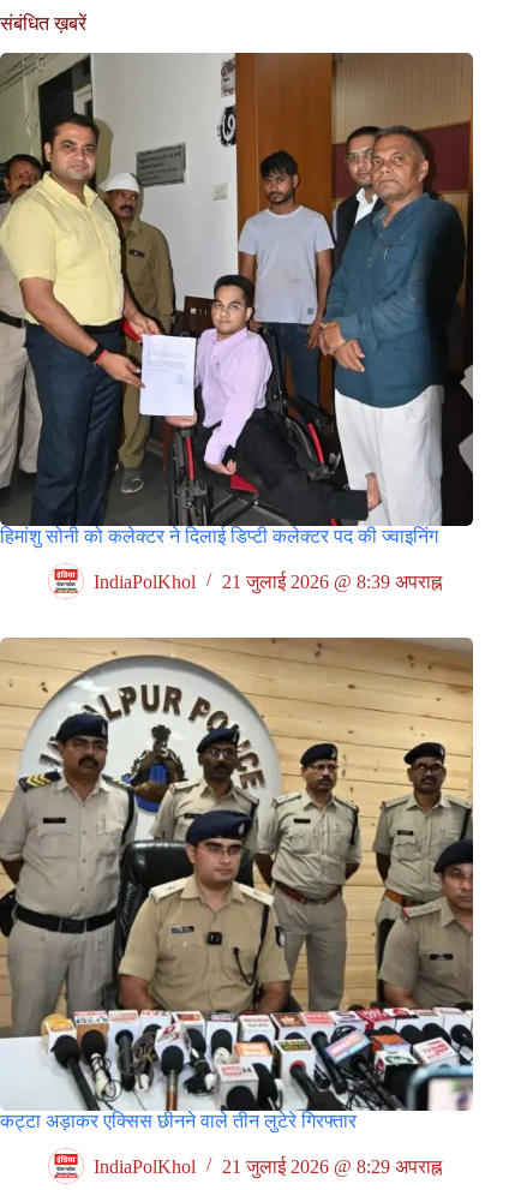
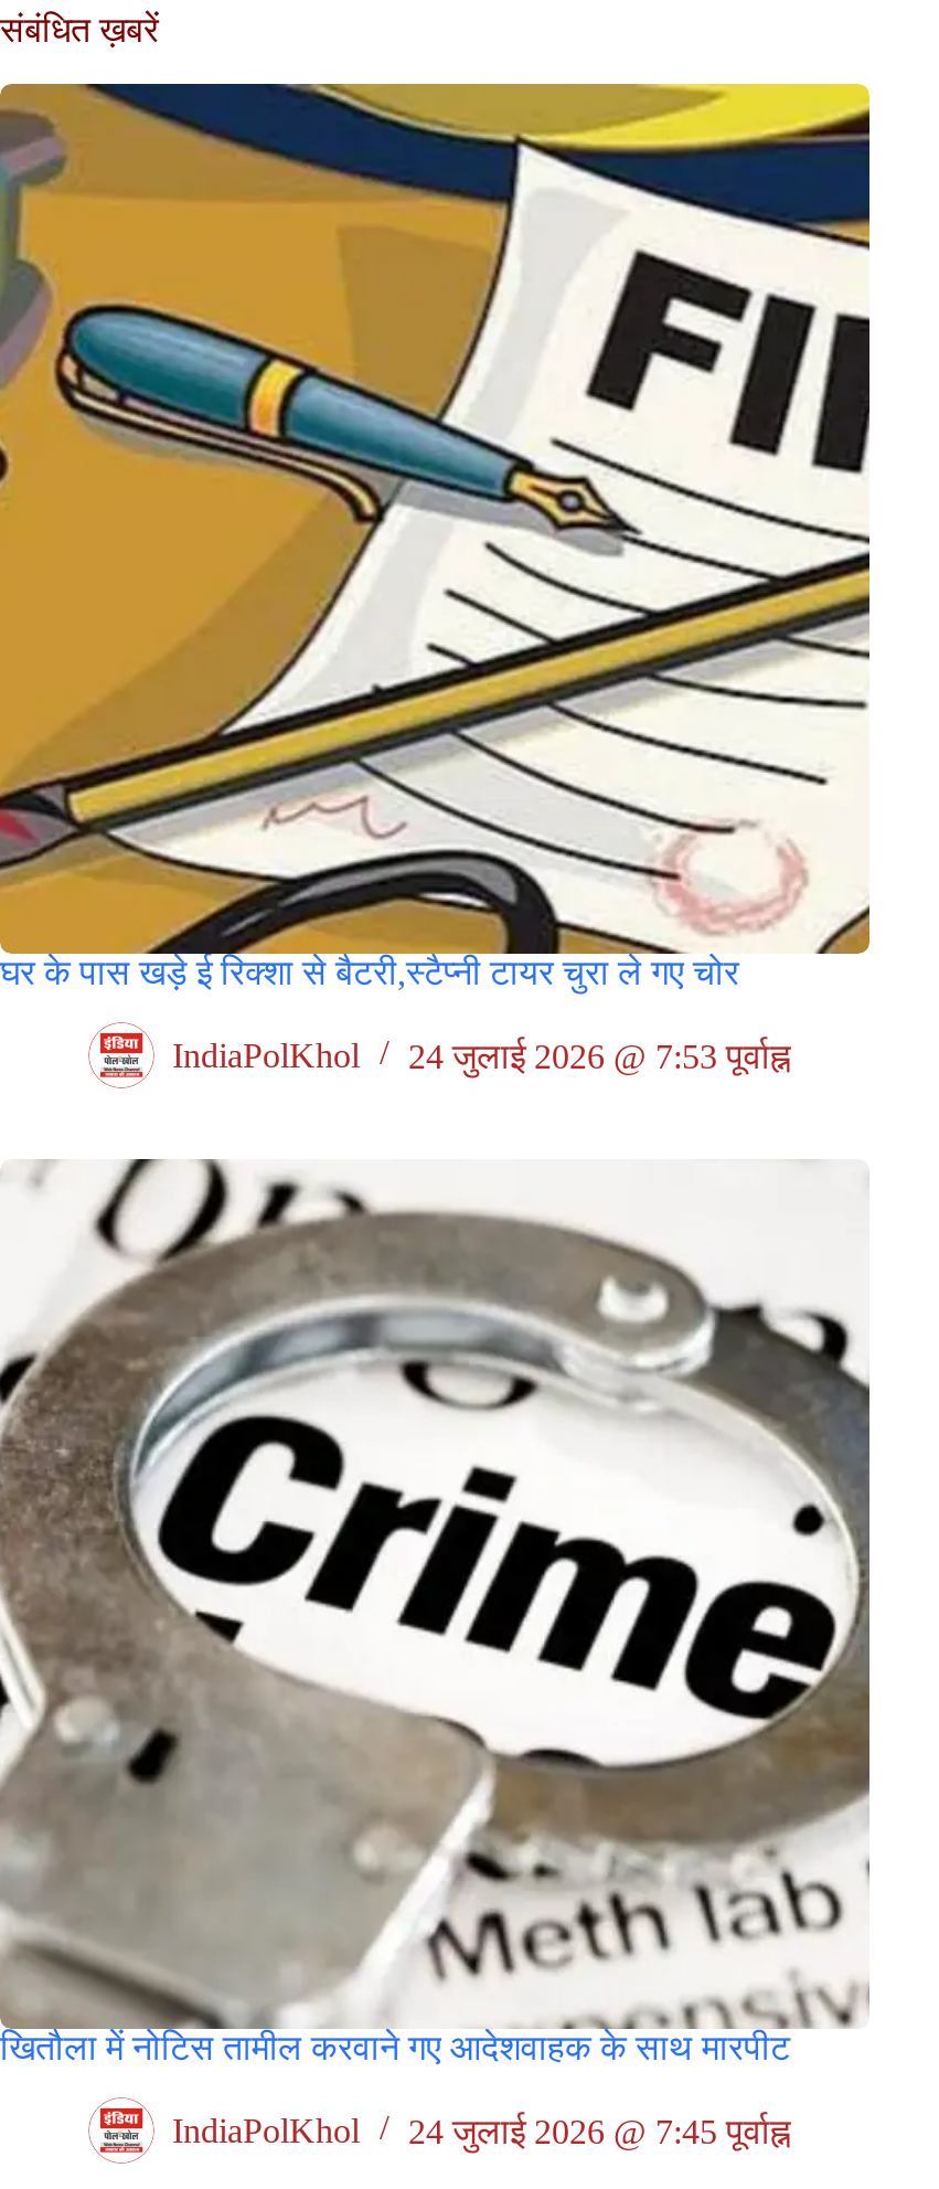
[0,52,474,547] [image] | हिमांशु सोनी को कलेक्टर ने दिलाई डिप्टी कलेक्टर पद की ज्वाइनिंग -> [0,82,872,992] [image] | घर के पास खड़े ई रिक्शा से बैटरी,स्टैप्नी टायर चुरा ले गए चोर
[94,571,442,592] IndiaPolKhol 21 जुलाई 2026 @ 8:39 अपराह्न -> [172,1037,790,1075] IndiaPolKhol 24 जुलाई 2026 @ 7:53 पूर्वाह्न
[0,636,474,1132] [image] | कट्टा अड़ाकर एक्सिस छीनने वाले तीन लुटेरे गिरफ्तार -> [0,1159,872,2067] [image] | खितौला में नोटिस तामील करवाने गए आदेशवाहक के साथ मारपीट
[94,1156,442,1177] IndiaPolKhol 21 जुलाई 2026 @ 8:29 अपराह्न -> [172,2112,790,2150] IndiaPolKhol 24 जुलाई 2026 @ 7:45 पूर्वाह्न

